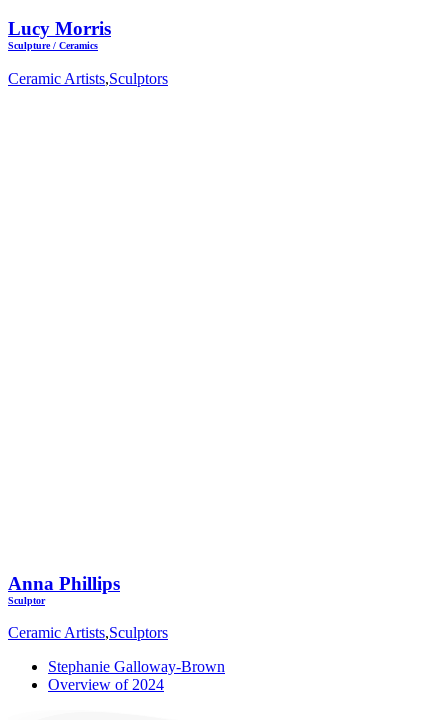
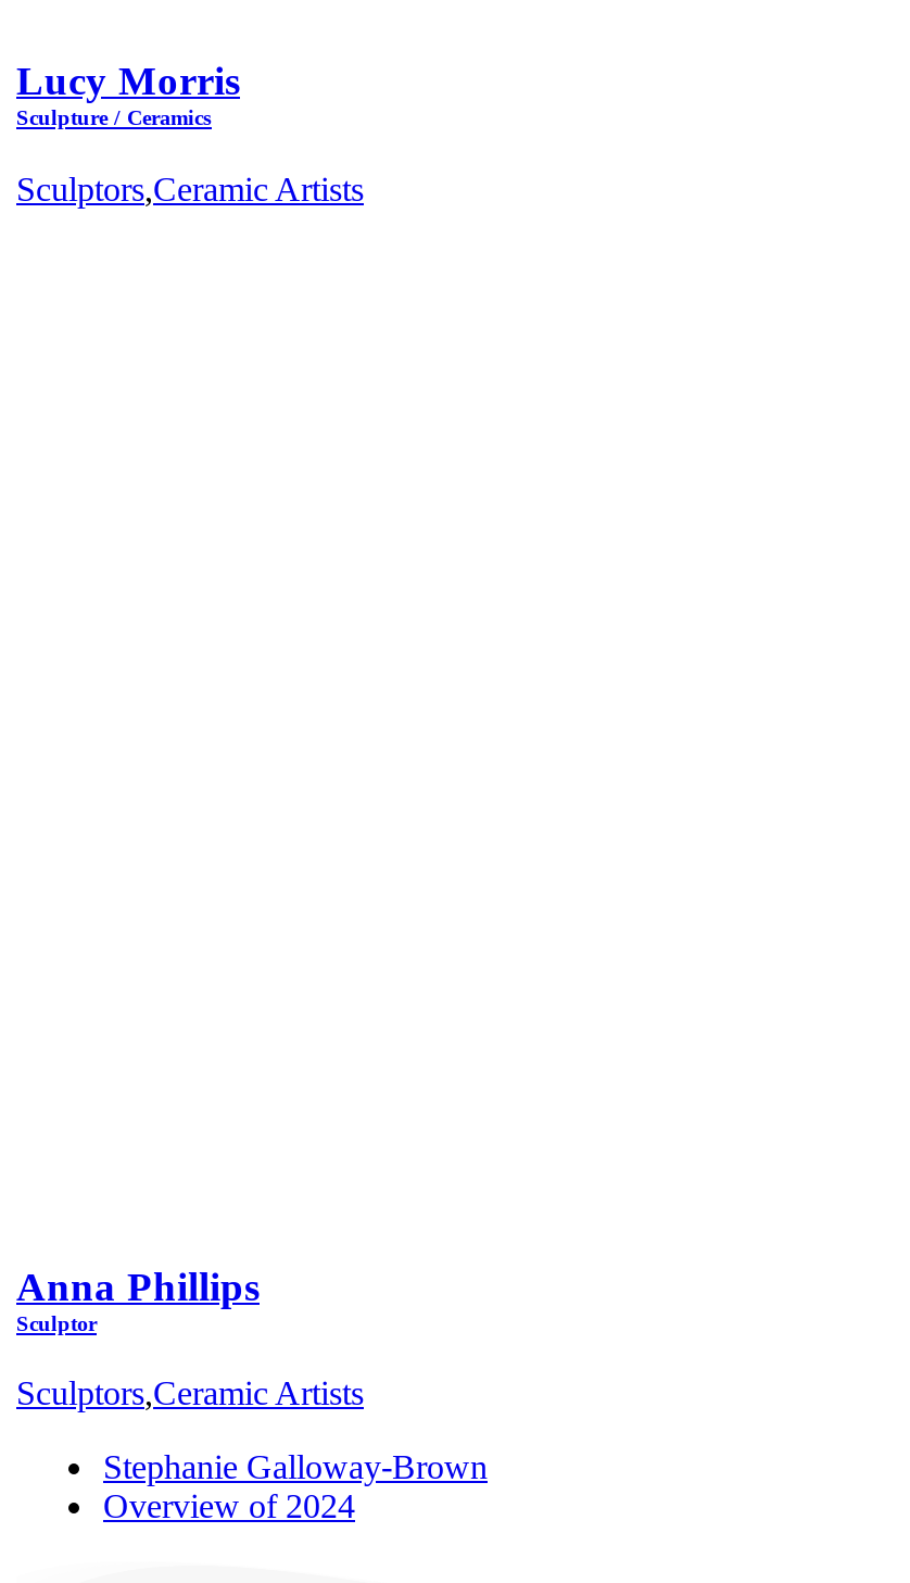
[8,70,168,87] Ceramic Artists,Sculptors -> [16,171,364,208] Sculptors,Ceramic Artists
[8,624,168,641] Ceramic Artists,Sculptors -> [16,1375,364,1412] Sculptors,Ceramic Artists

